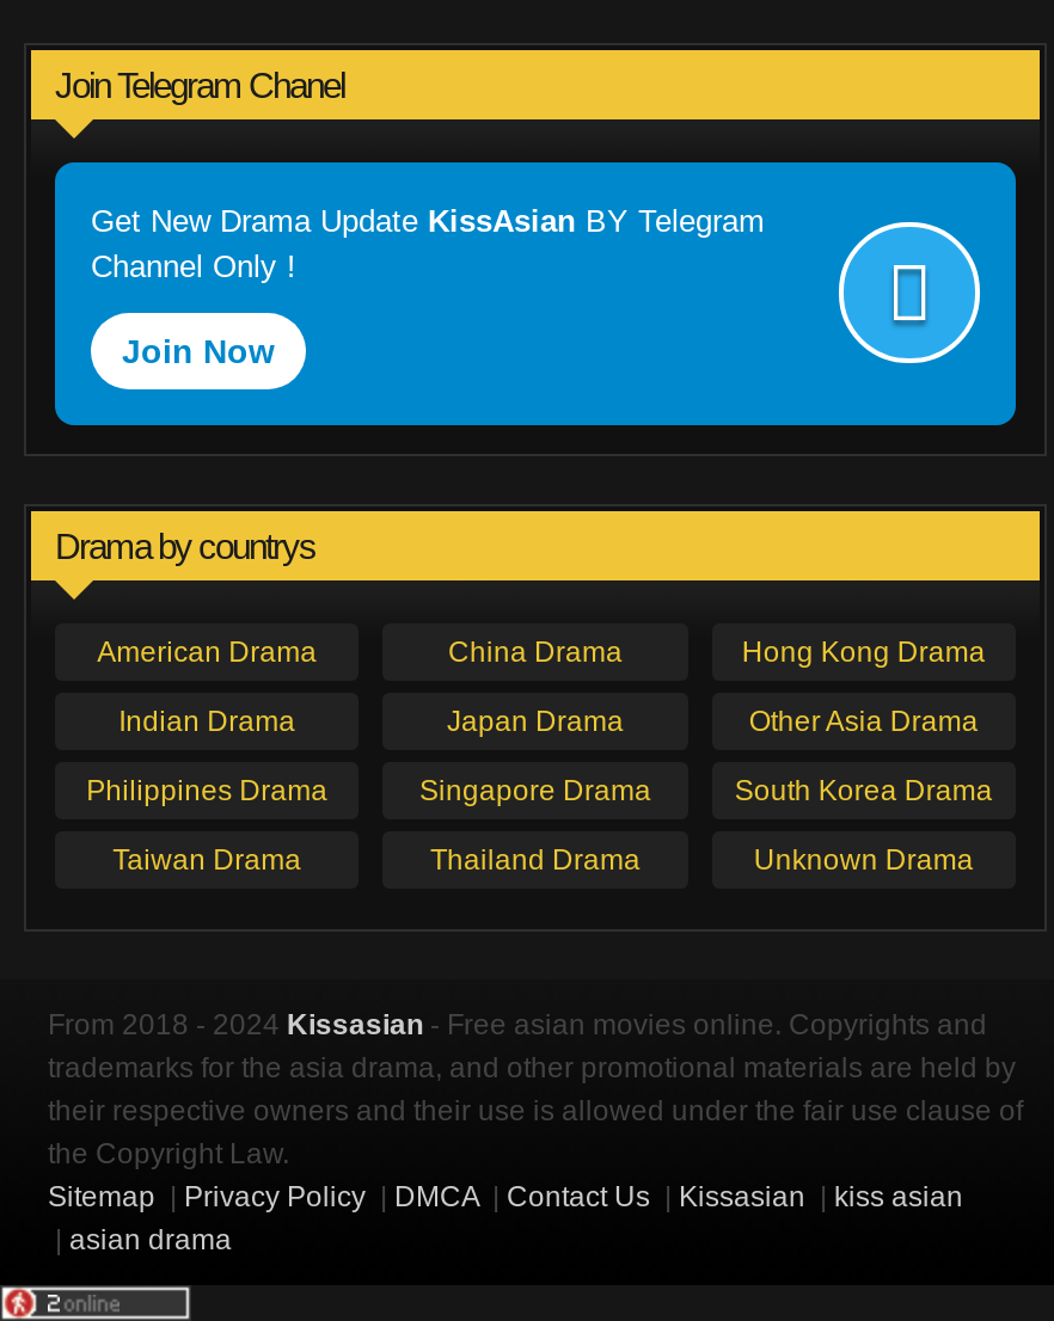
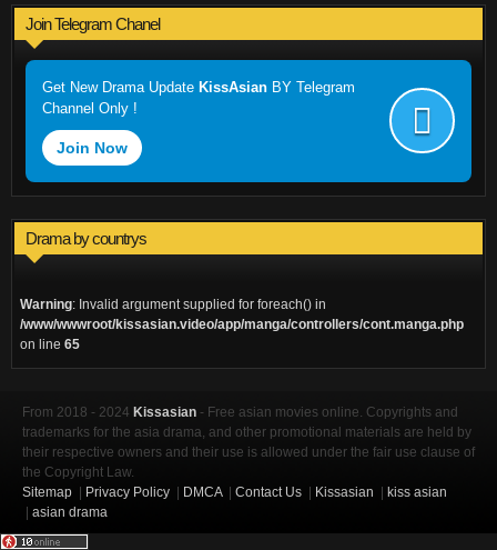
[87,634,993,876] American Drama | China Drama | Hong Kong Drama | Indian Drama | Japan Drama | Other Asia Drama | Philippines Drama | Singapore Drama | South Korea Drama | Taiwan Drama | Thailand Drama | Unknown Drama -> [20,296,464,352] Warning: Invalid argument supplied for foreach() in | /www/wwwroot/kissasian.video/app/manga/controllers/cont.manga.php | on line 65

